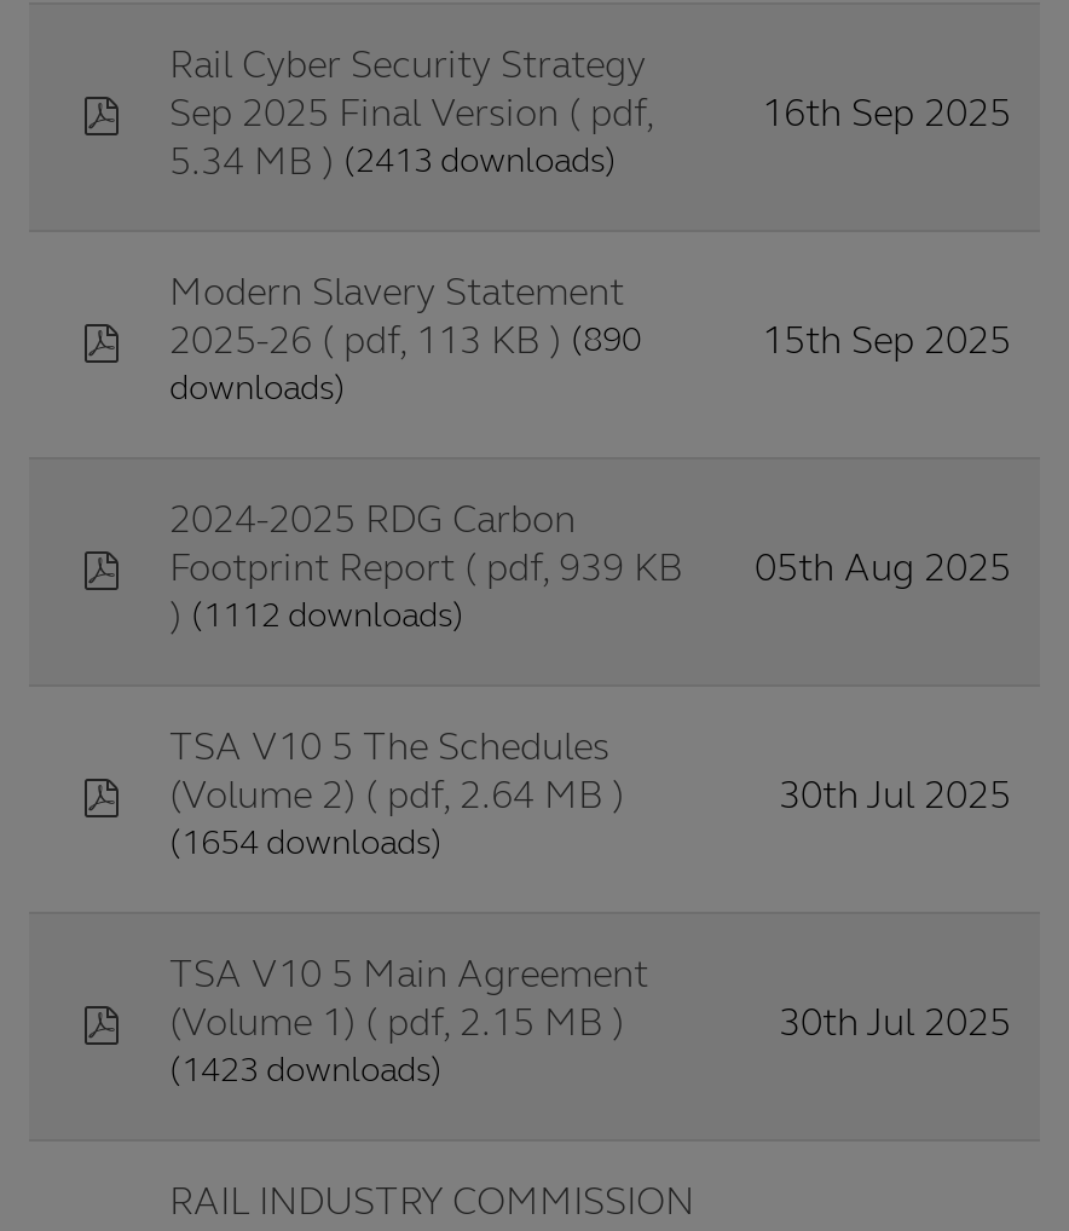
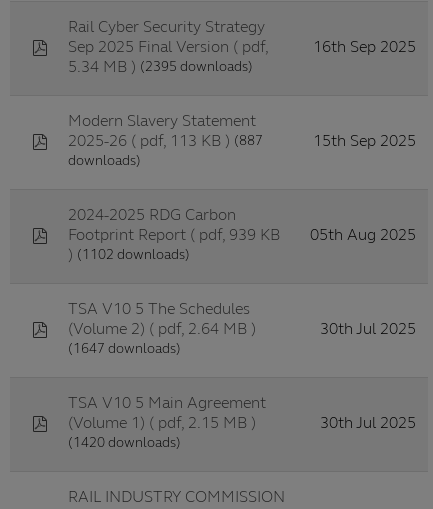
[169,146,617,185] 5.34 MB ) (2413 downloads) -> [68,60,253,76] 5.34 MB ) (2395 downloads)
[169,325,641,363] 2025-26 ( pdf, 113 KB ) (890 -> [68,134,263,150] 2025-26 ( pdf, 113 KB ) (887
[169,601,464,640] ) (1112 downloads) -> [68,248,190,264] ) (1102 downloads)
[169,828,443,865] (1654 downloads) -> [68,342,181,357] (1647 downloads)
[169,1056,443,1092] (1423 downloads) -> [68,436,181,451] (1420 downloads)

